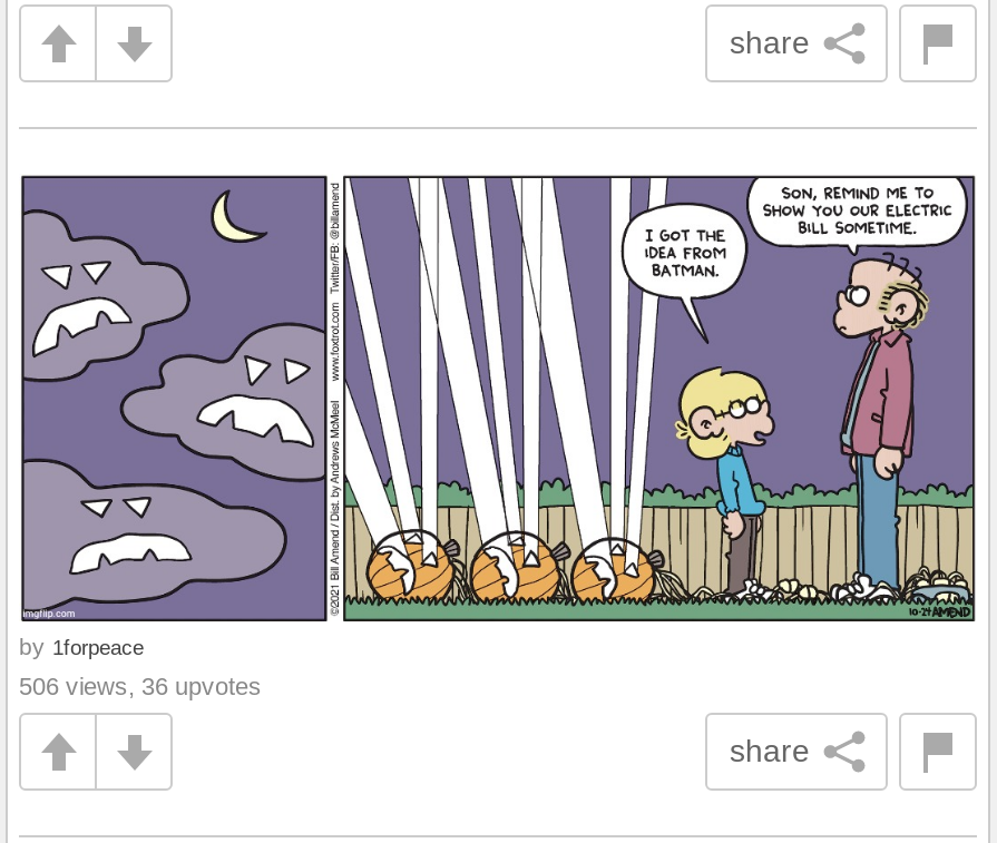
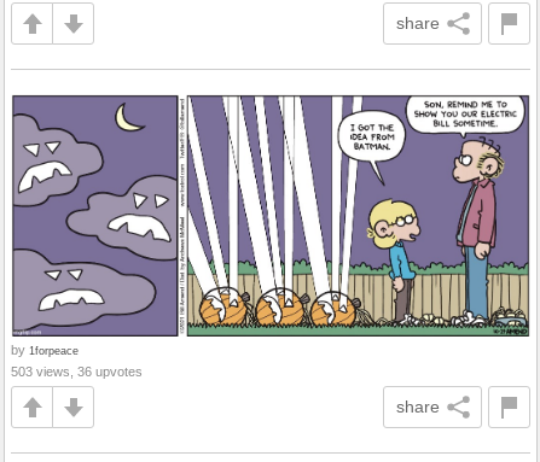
[19,674,262,700] 506 views, 36 upvotes -> [11,365,143,379] 503 views, 36 upvotes

